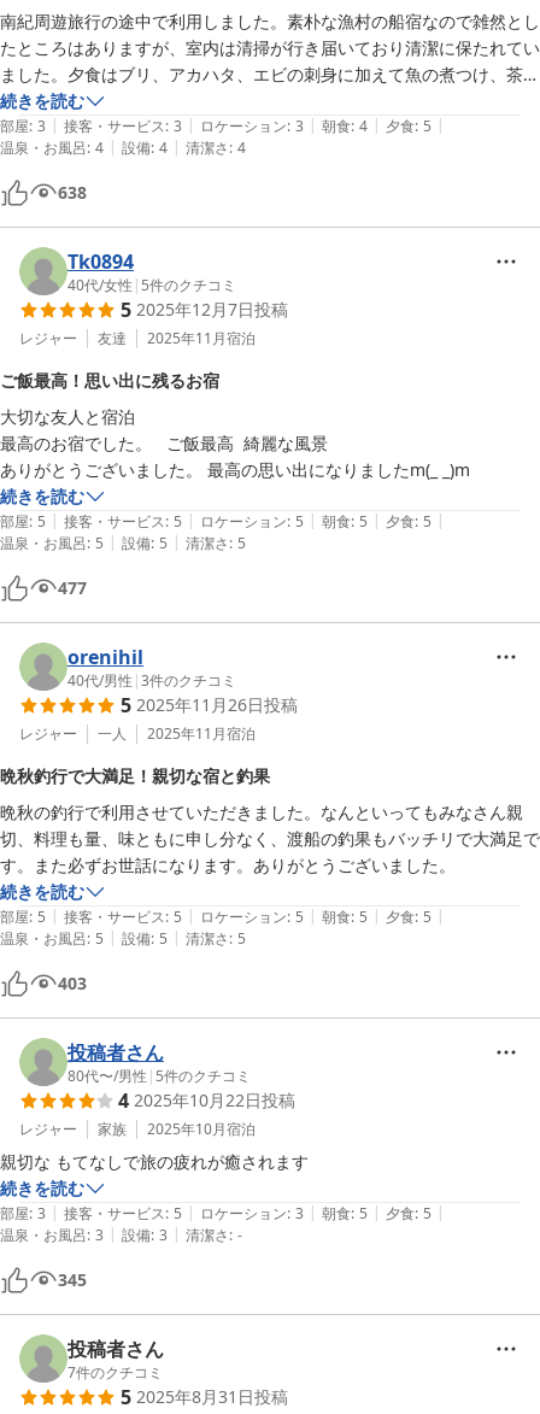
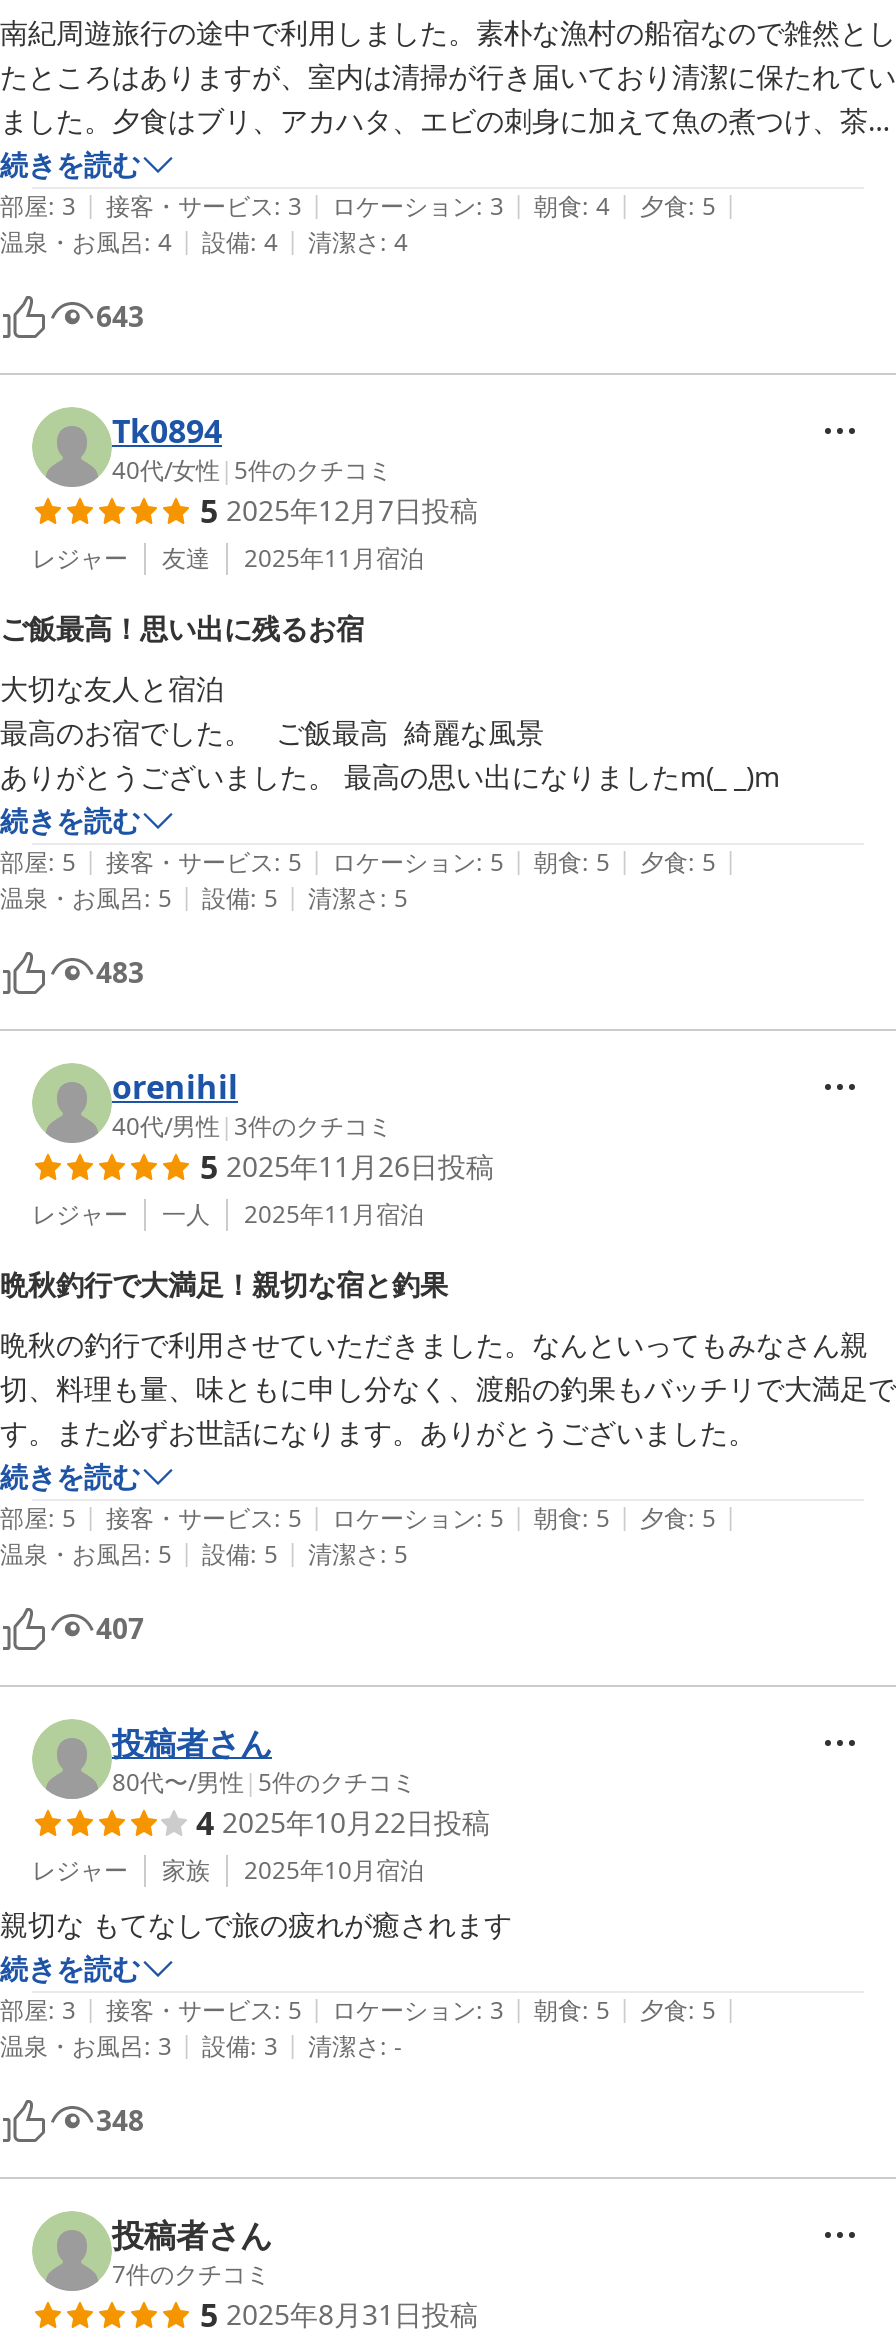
[58,181,87,204] 638 -> [96,297,144,335] 643
[58,576,87,599] 477 -> [96,953,144,991] 483
[58,972,87,995] 403 -> [96,1609,144,1647] 407
[58,1268,87,1291] 345 -> [96,2101,144,2139] 348

